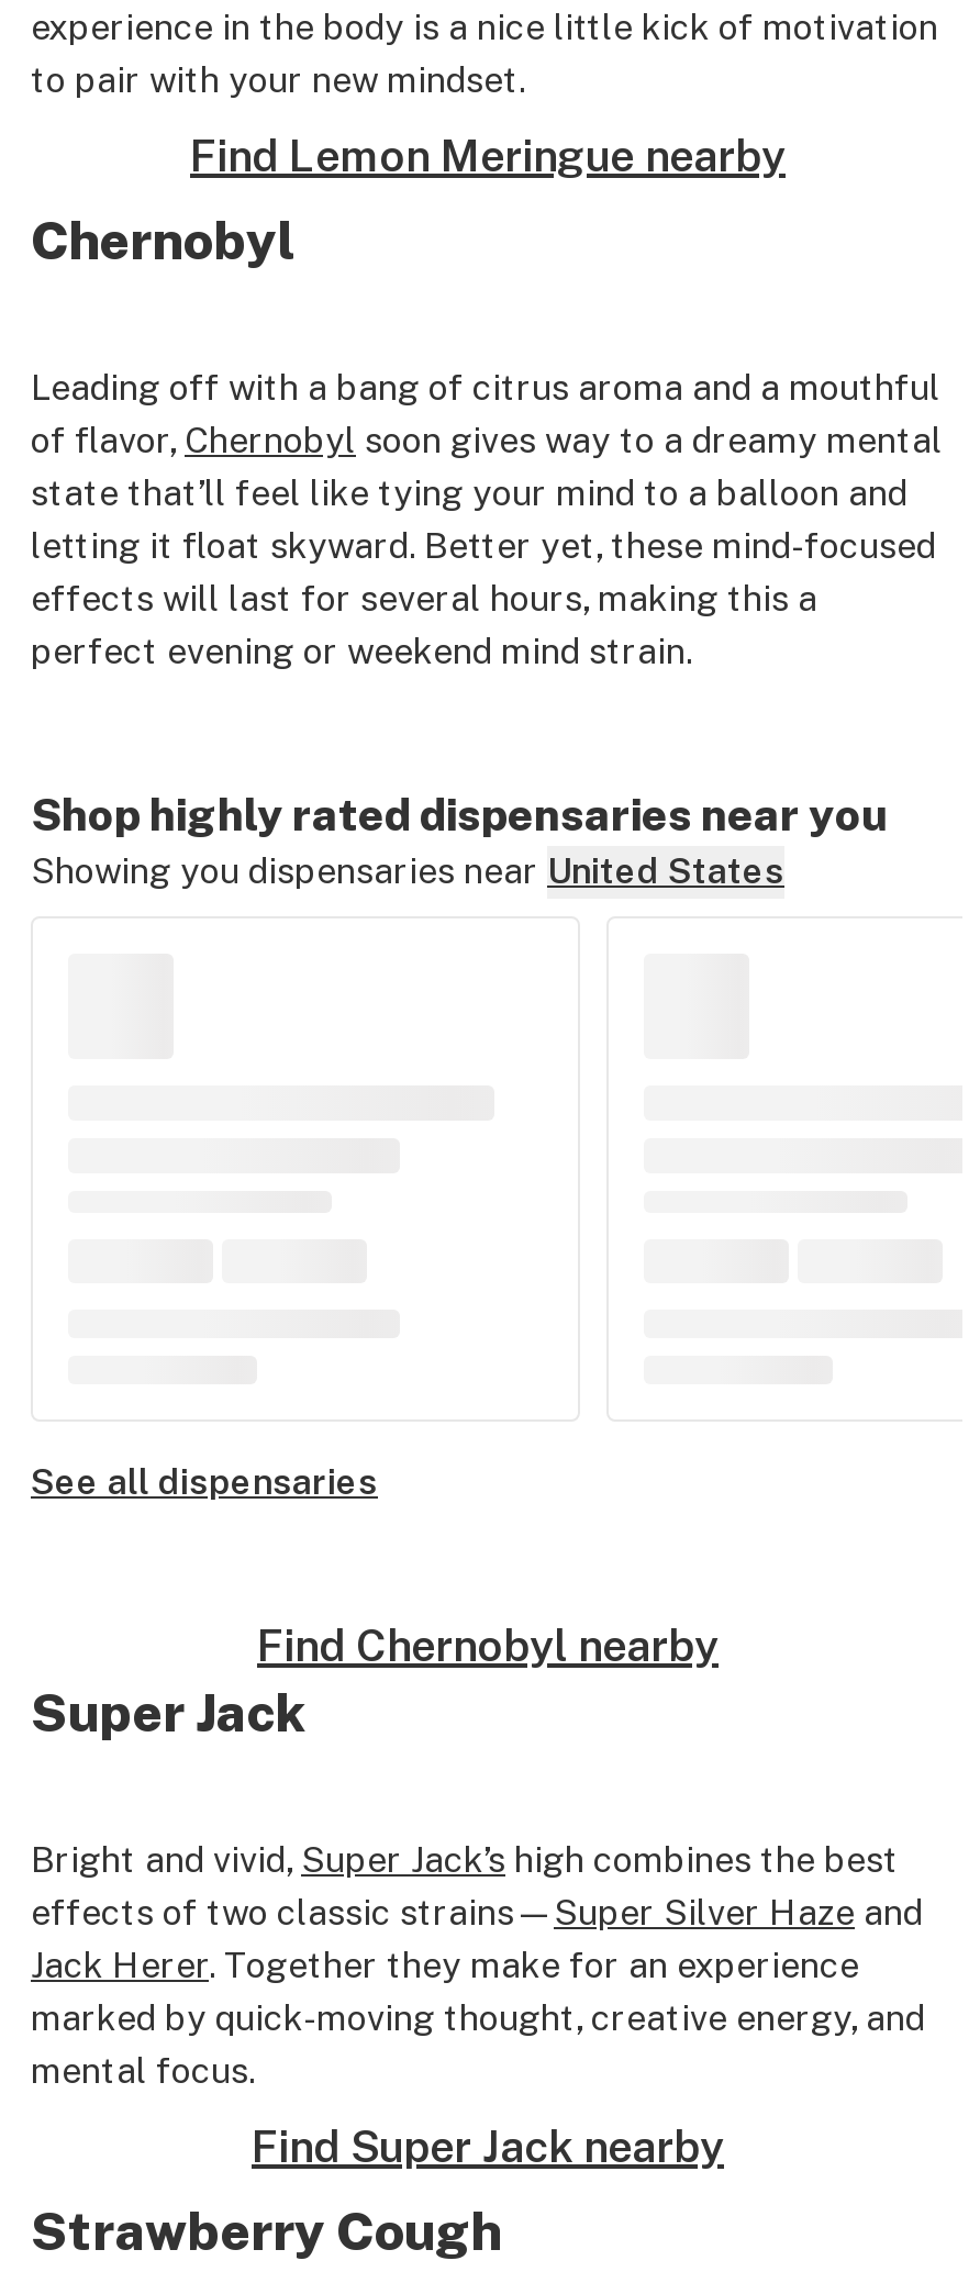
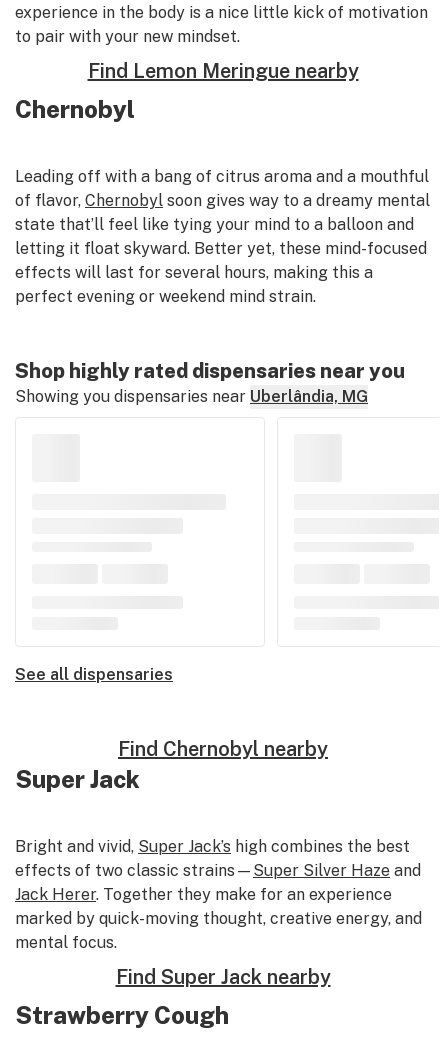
[31,850,784,892] Showing you dispensaries near United States -> [15,387,368,406] Showing you dispensaries near Uberlândia, MG

